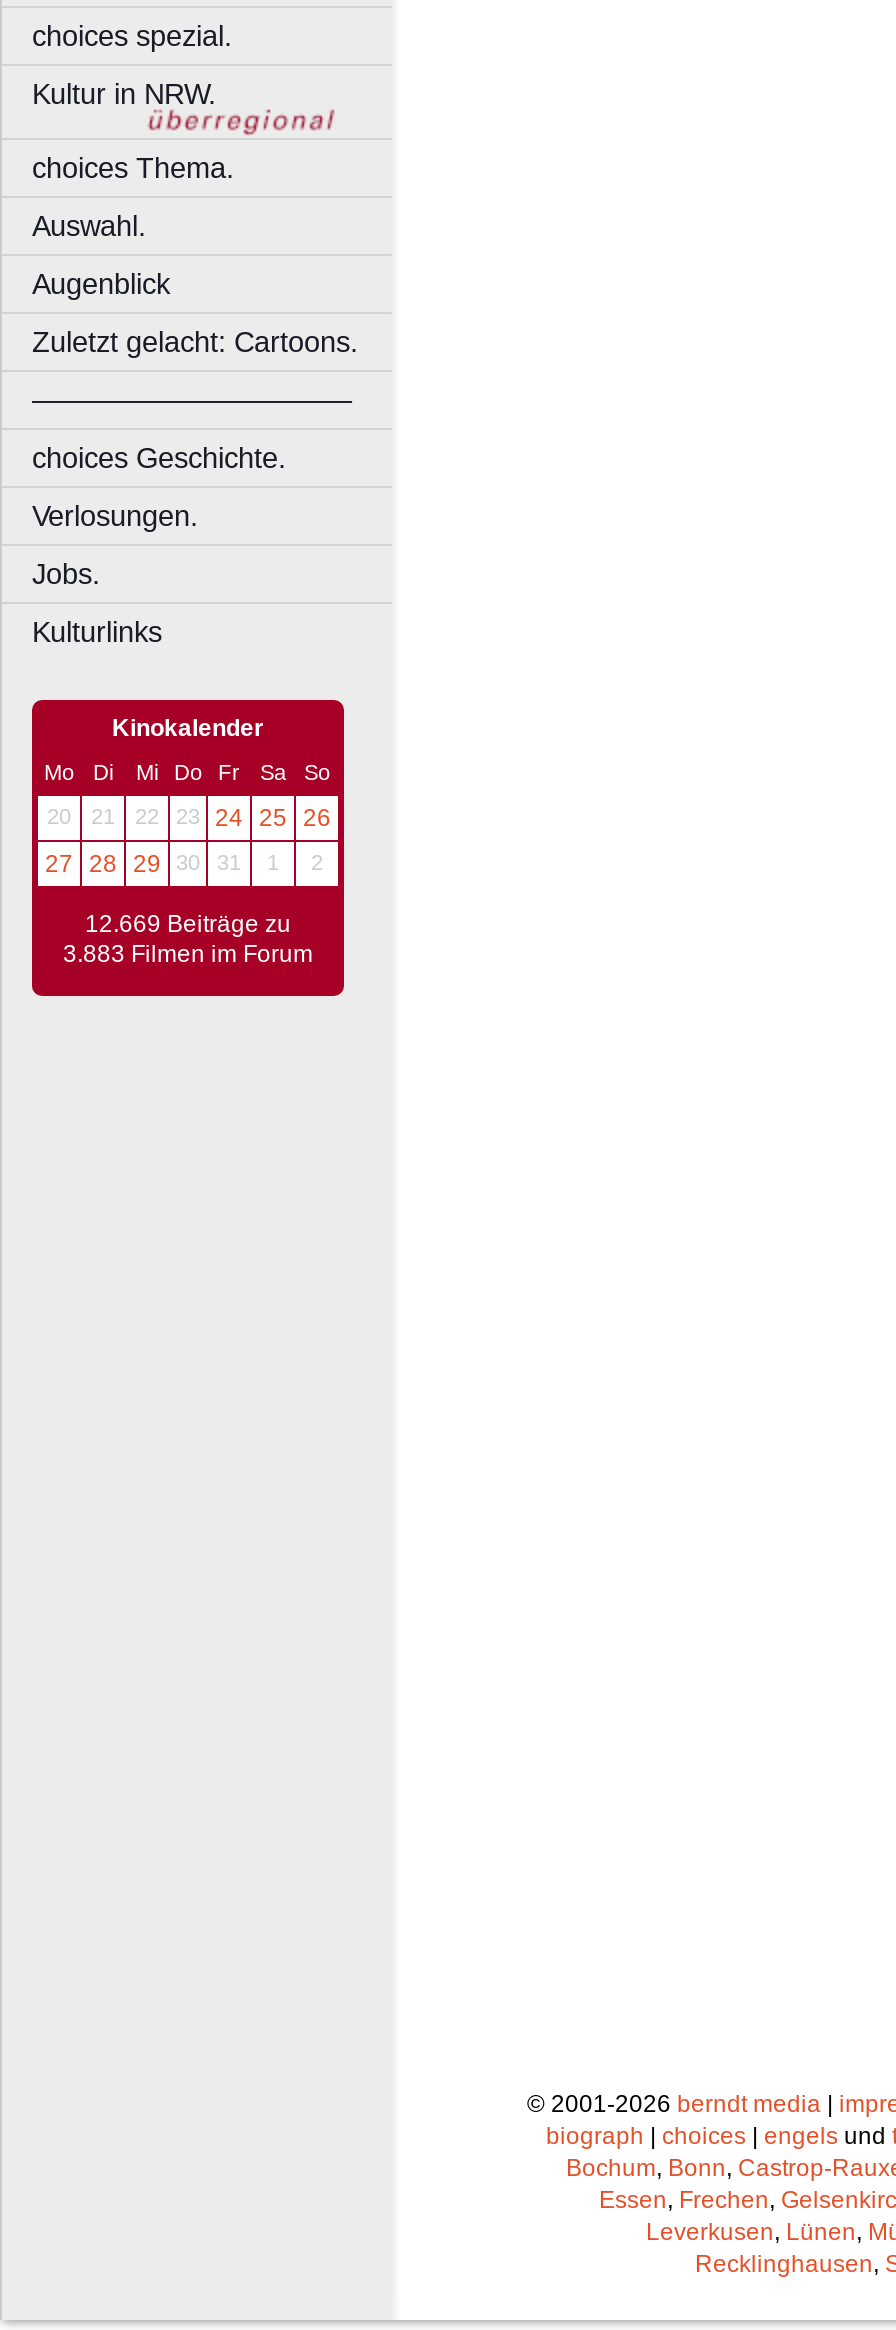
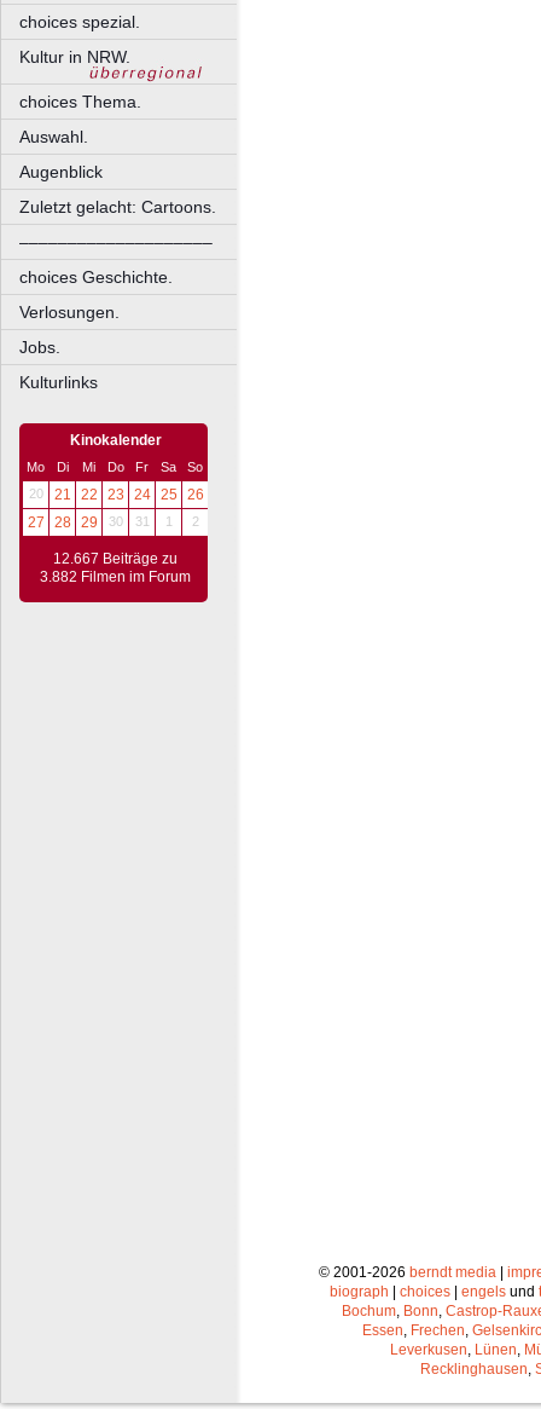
[85,910,291,938] 12.669 Beiträge zu -> [53,550,178,567] 12.667 Beiträge zu
[63,940,313,968] 3.883 Filmen im Forum -> [40,568,191,585] 3.882 Filmen im Forum

